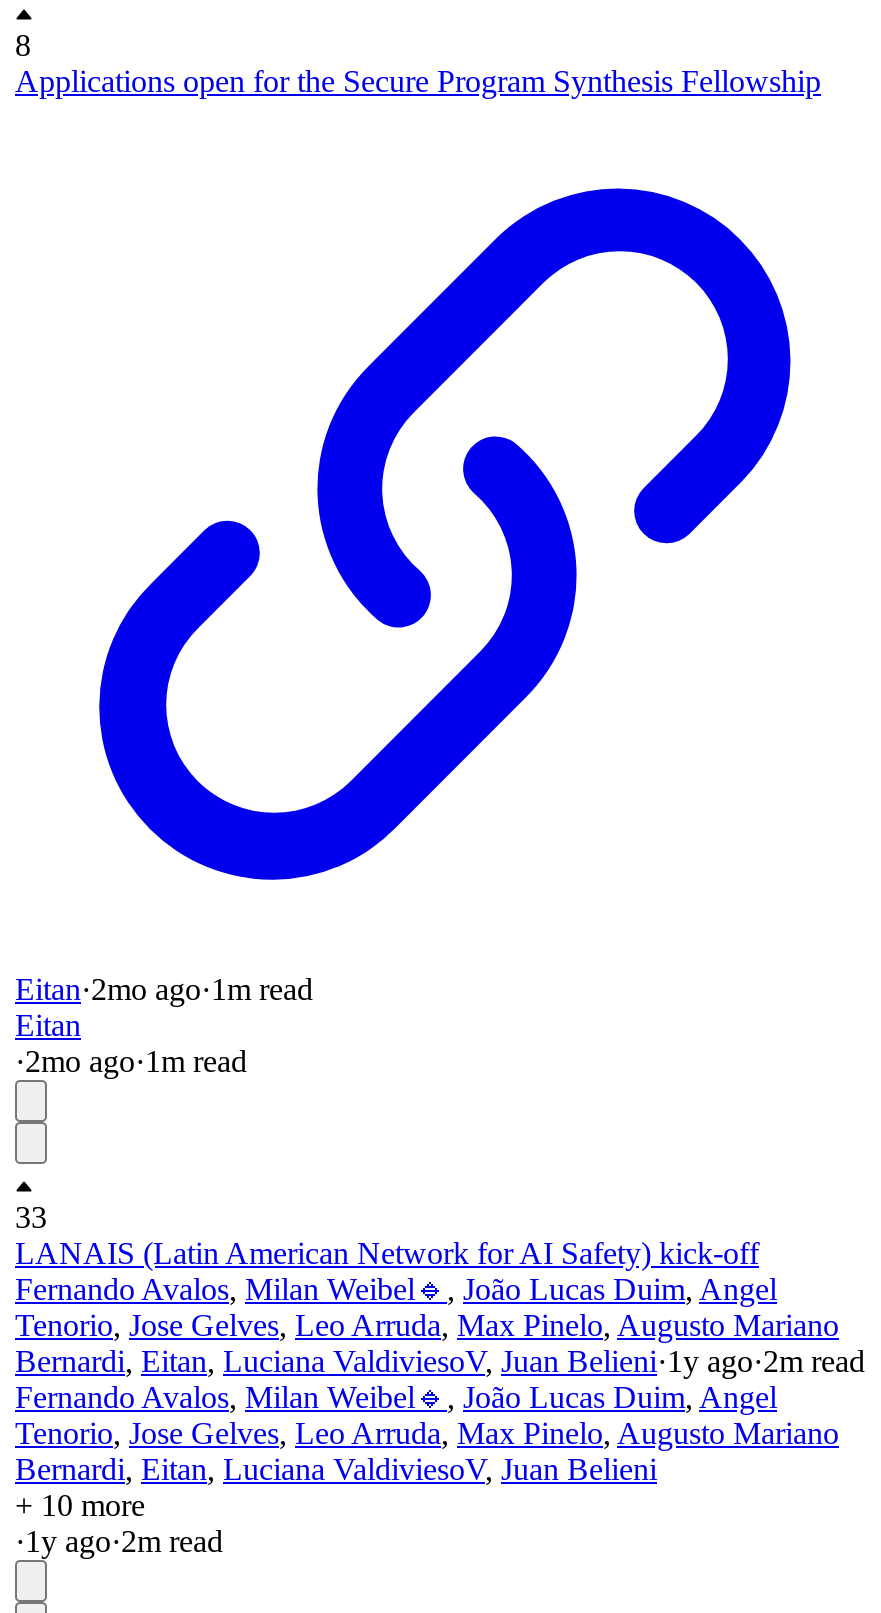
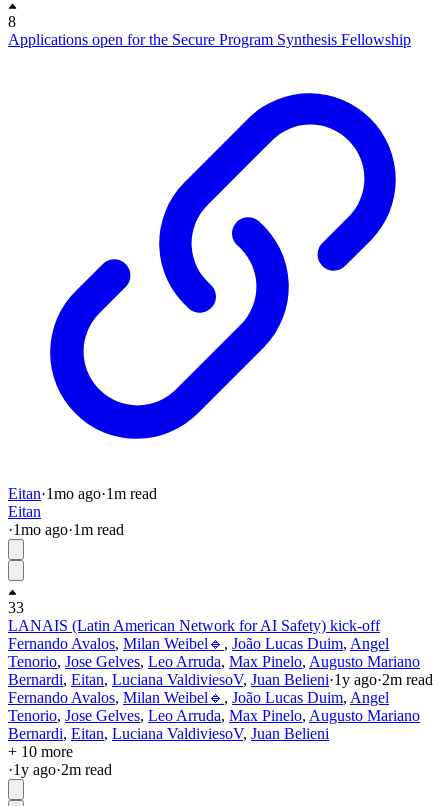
[15,972,313,1006] Eitan·2mo ago · 1 m read -> [8,485,157,502] Eitan·1mo ago · 1 m read
[15,1044,247,1078] ·2mo ago · 1 m read -> [8,521,124,538] ·1mo ago · 1 m read

